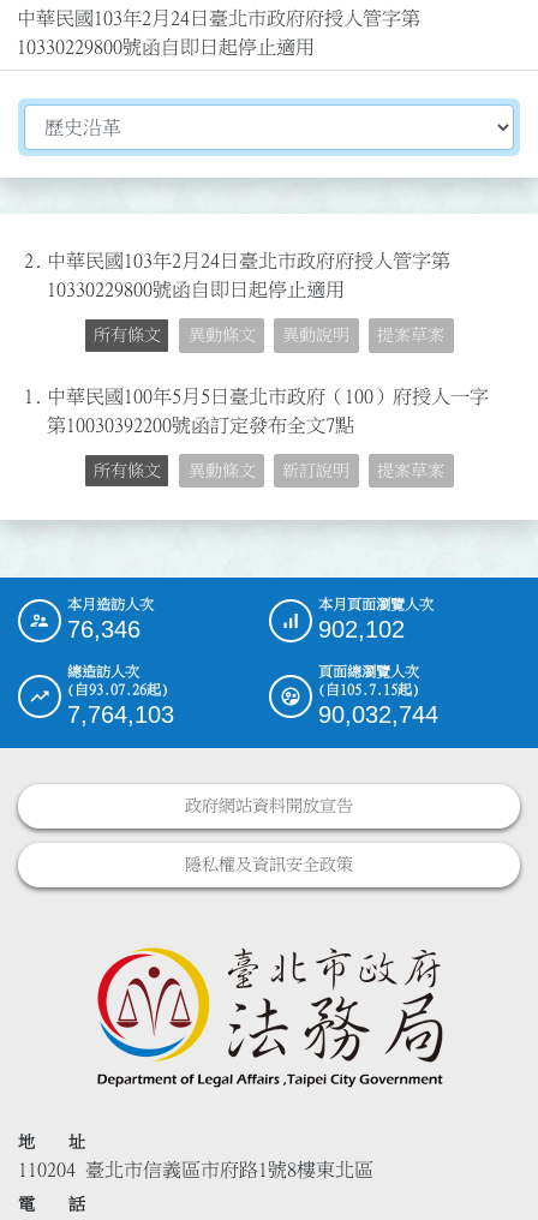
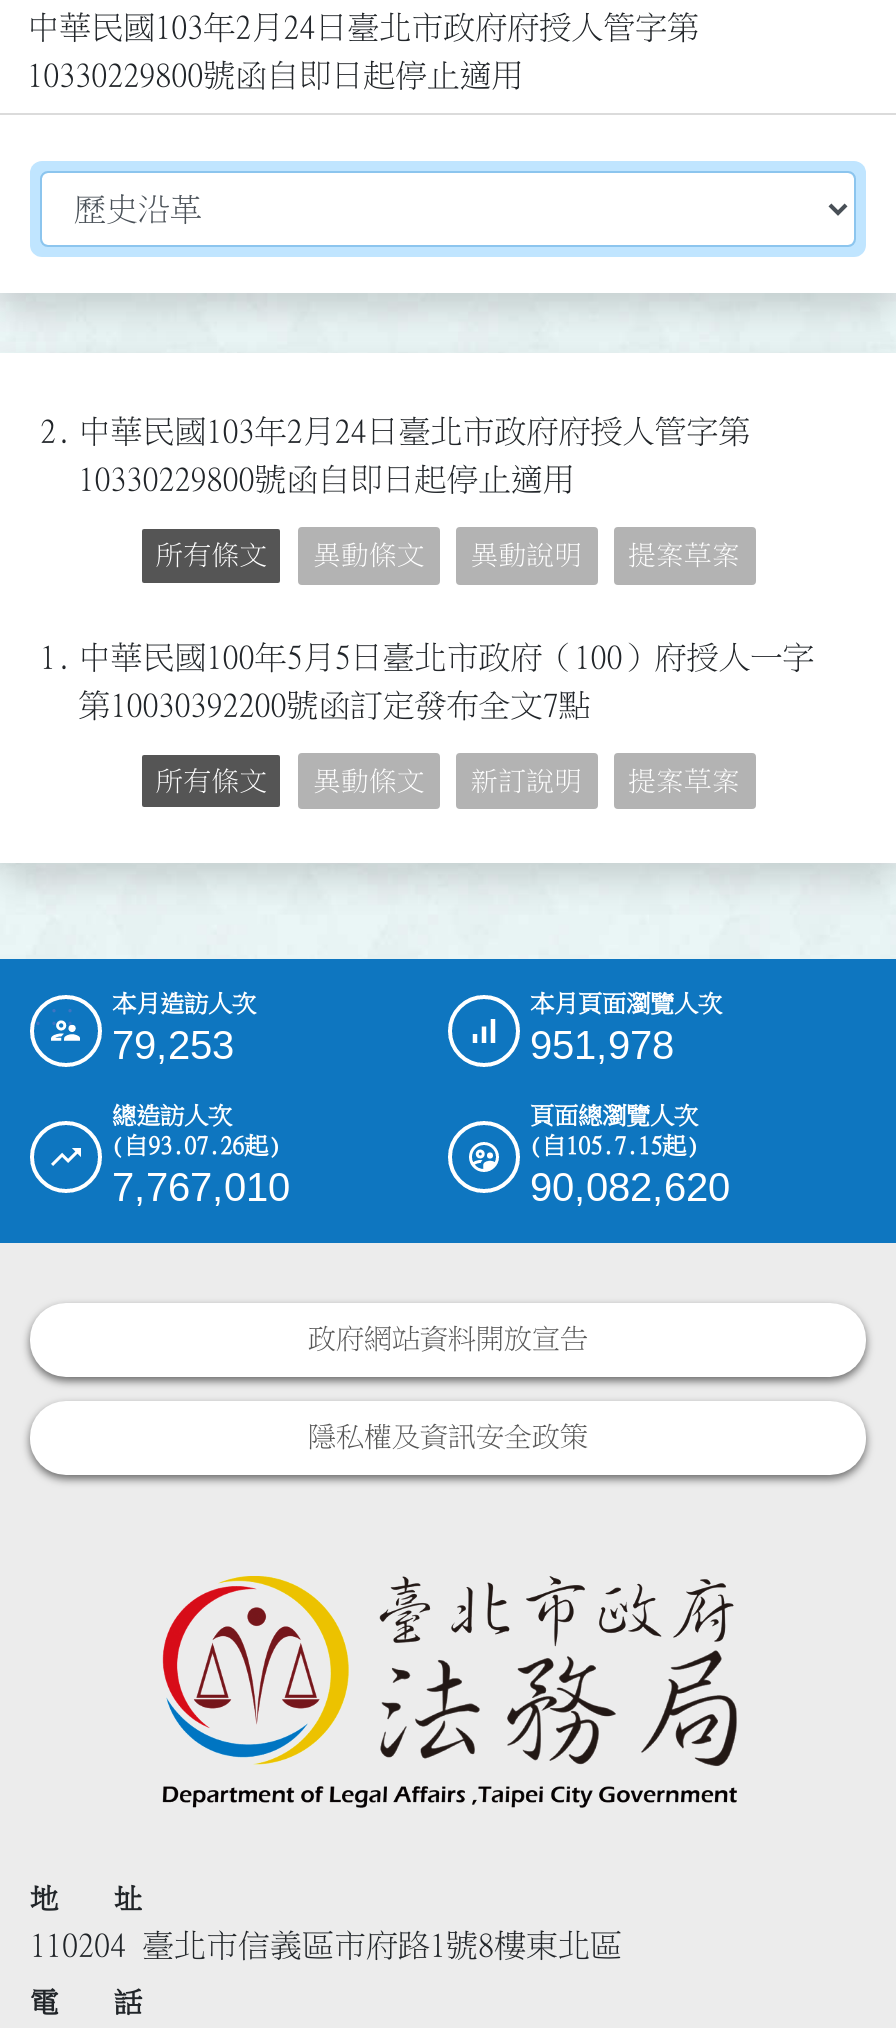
[67,616,141,642] 76,346 -> [112,1023,234,1067] 79,253
[318,616,405,642] 902,102 -> [530,1023,674,1067] 951,978
[67,701,174,728] 7,764,103 -> [112,1165,290,1209] 7,767,010
[318,701,438,728] 90,032,744 -> [530,1165,730,1209] 90,082,620

